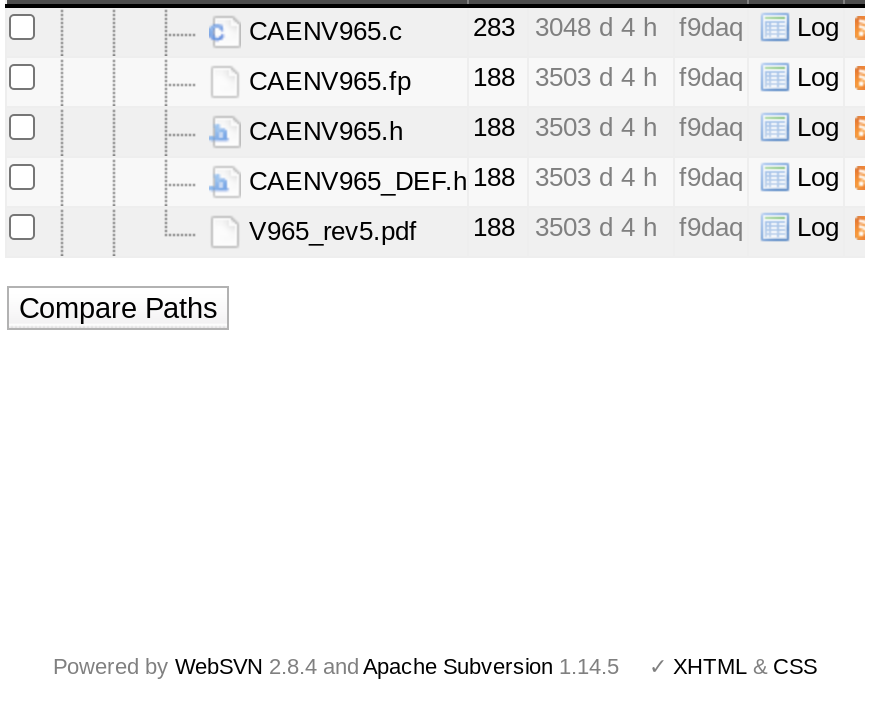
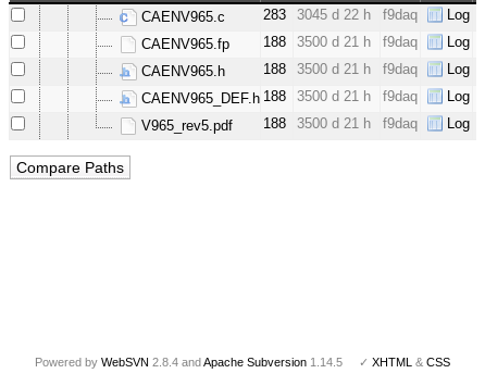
[473,12,839,42] 283 3048 d 4 h f9daq Log -> [263,7,470,23] 283 3045 d 22 h f9daq Log
[473,62,839,92] 188 3503 d 4 h f9daq Log -> [263,34,470,50] 188 3500 d 21 h f9daq Log
[473,112,839,142] 188 3503 d 4 h f9daq Log -> [263,61,470,77] 188 3500 d 21 h f9daq Log
[241,162,839,195] CAENV965_DEF.h 188 3503 d 4 h f9daq Log -> [137,88,470,106] CAENV965_DEF.h 188 3500 d 21 h f9daq Log
[241,212,839,245] V965_rev5.pdf 188 3503 d 4 h f9daq Log -> [137,115,470,133] V965_rev5.pdf 188 3500 d 21 h f9daq Log

